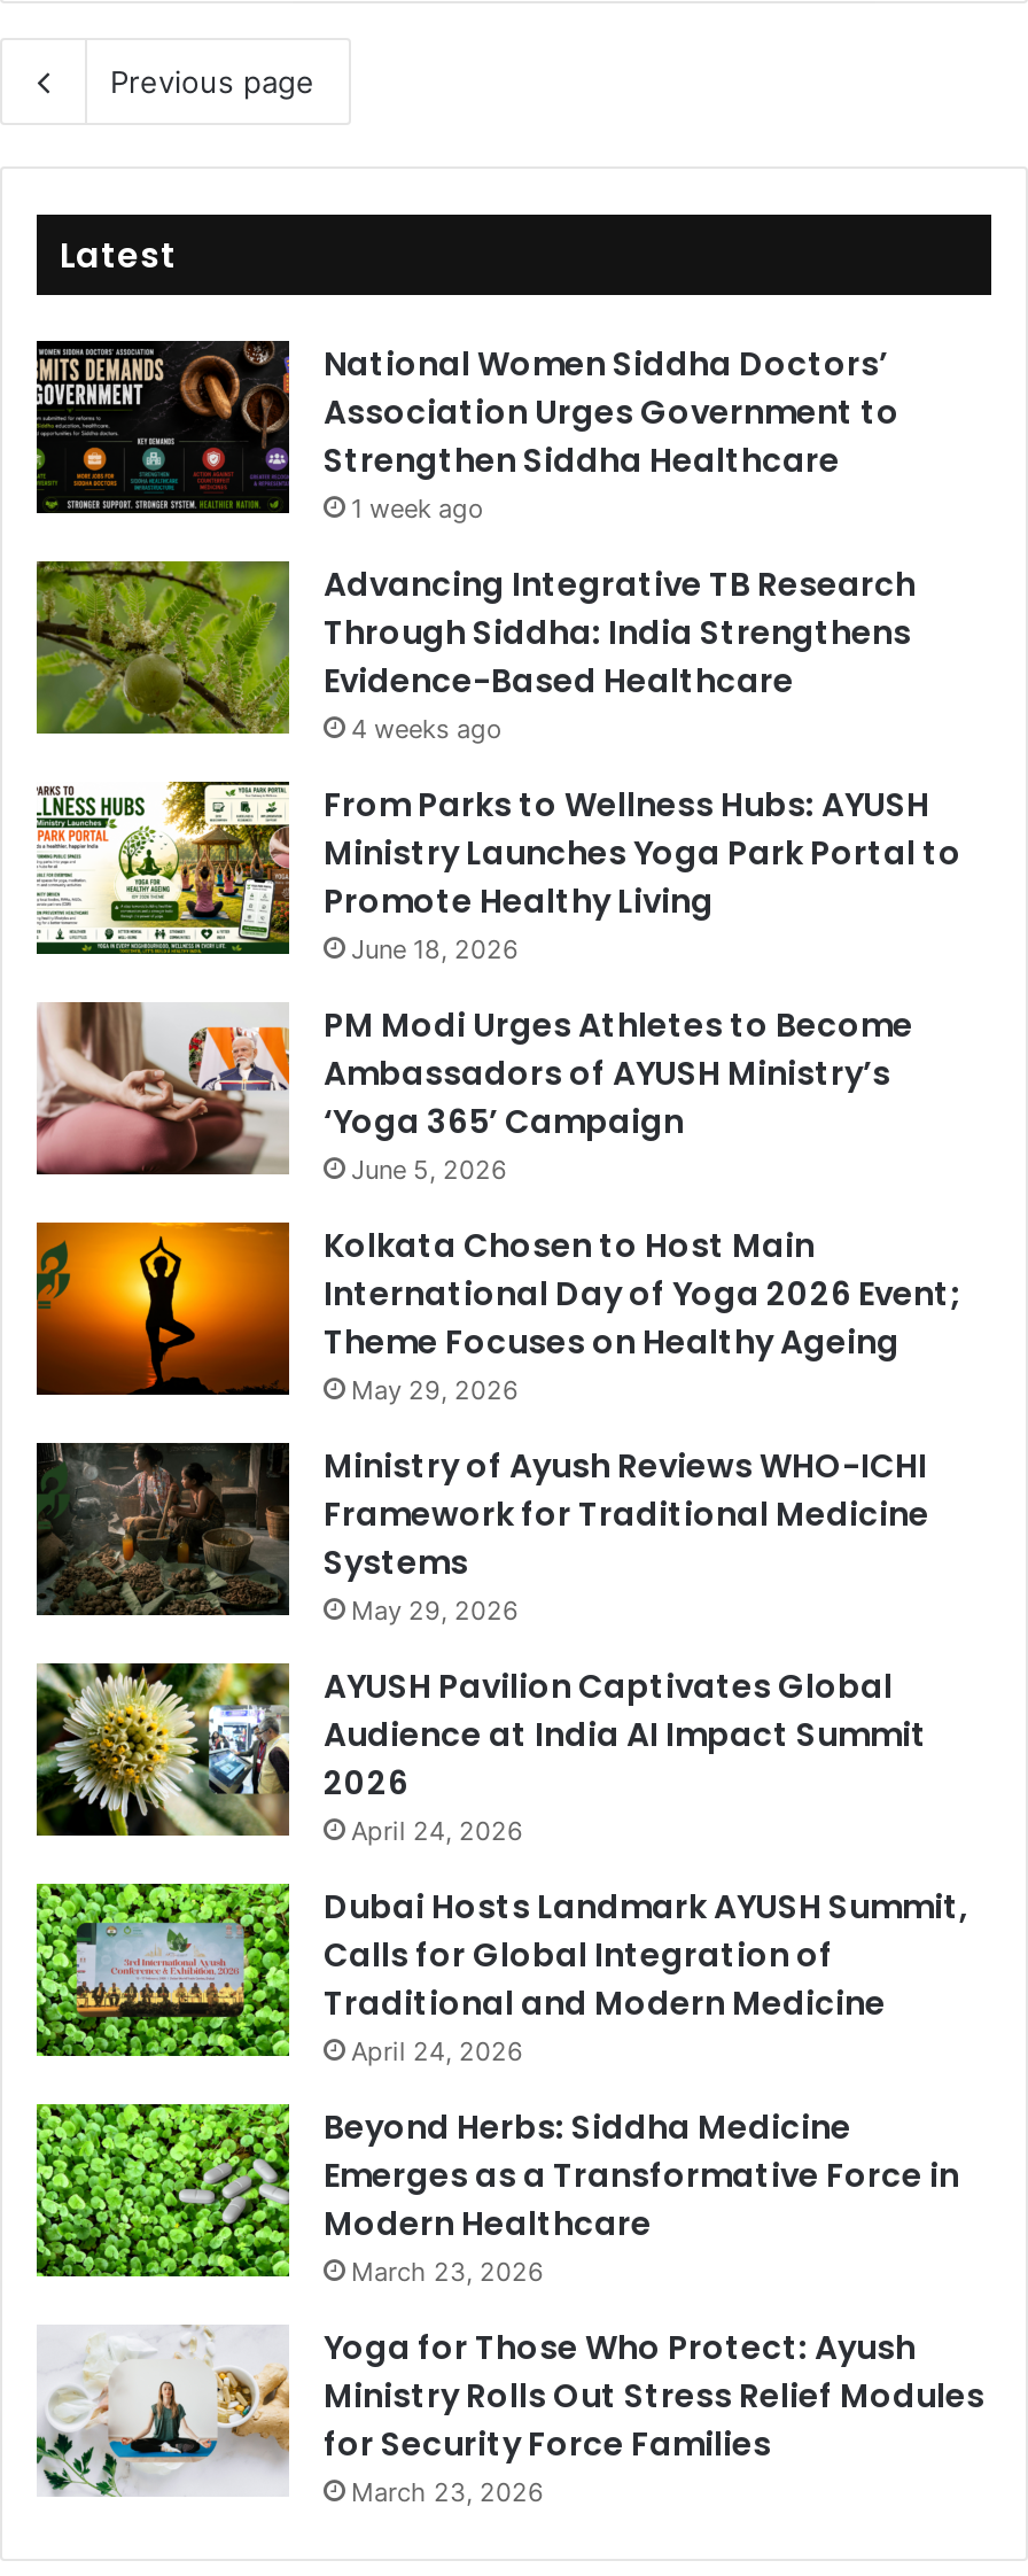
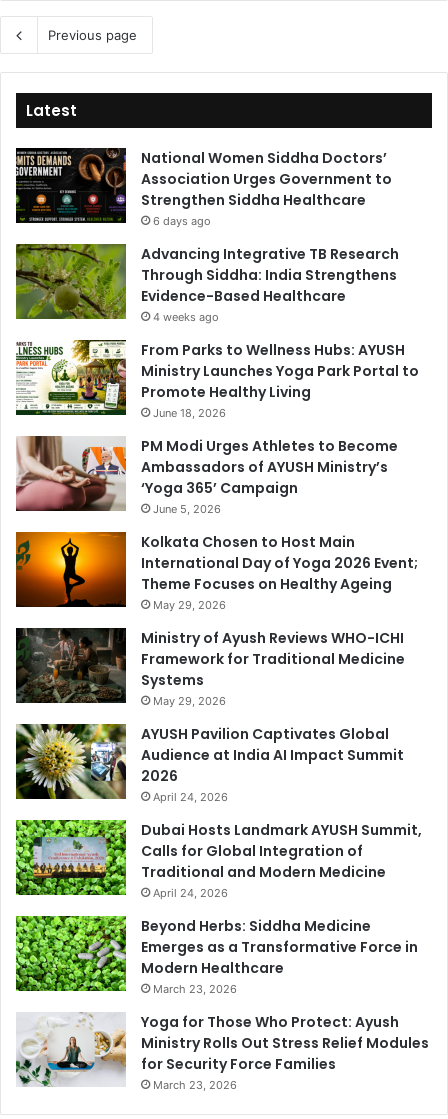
[351,492,484,524] 1 week ago -> [153,214,211,228] 6 days ago

